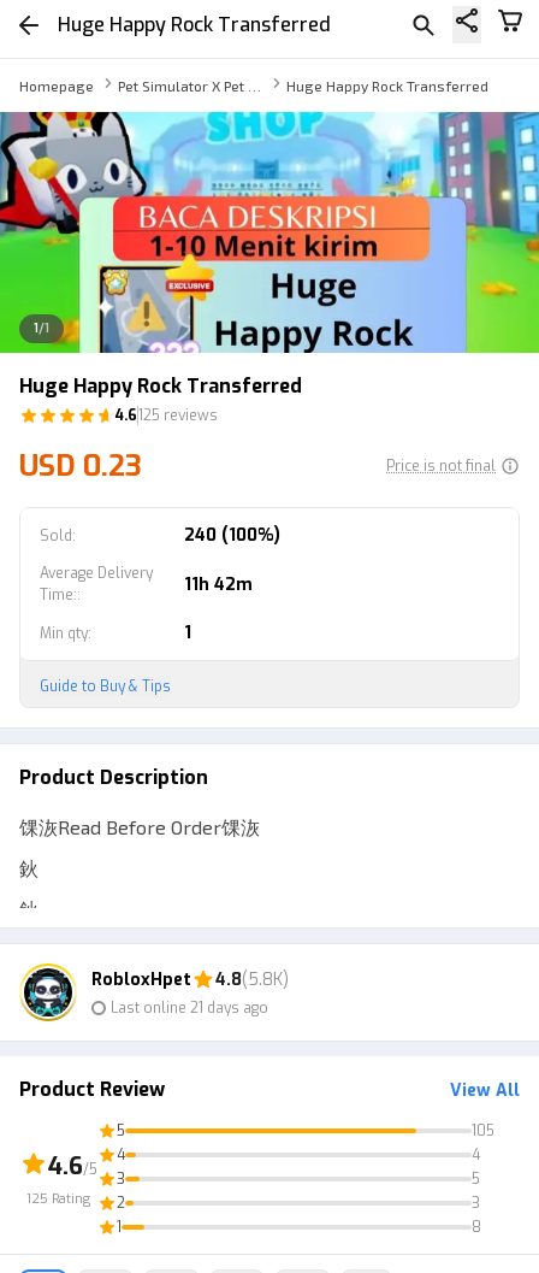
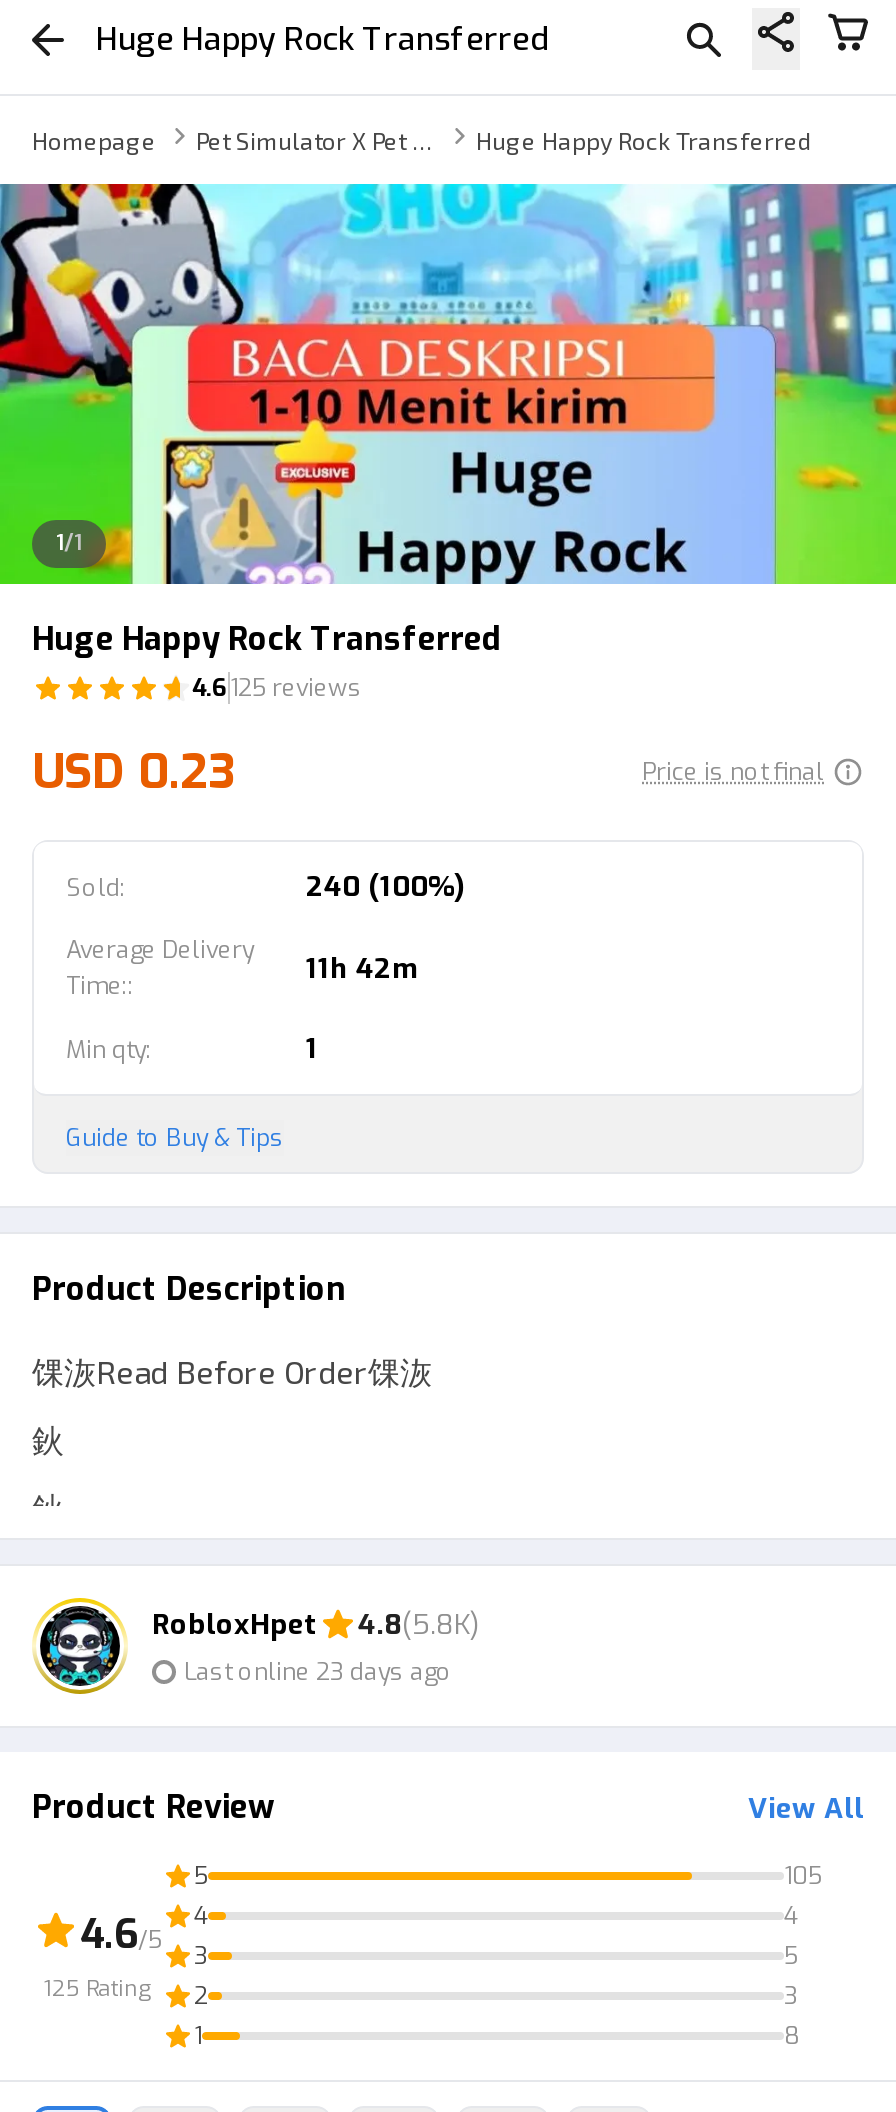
[111,998,268,1017] Last online 21 days ago -> [184,1655,452,1687] Last online 23 days ago

